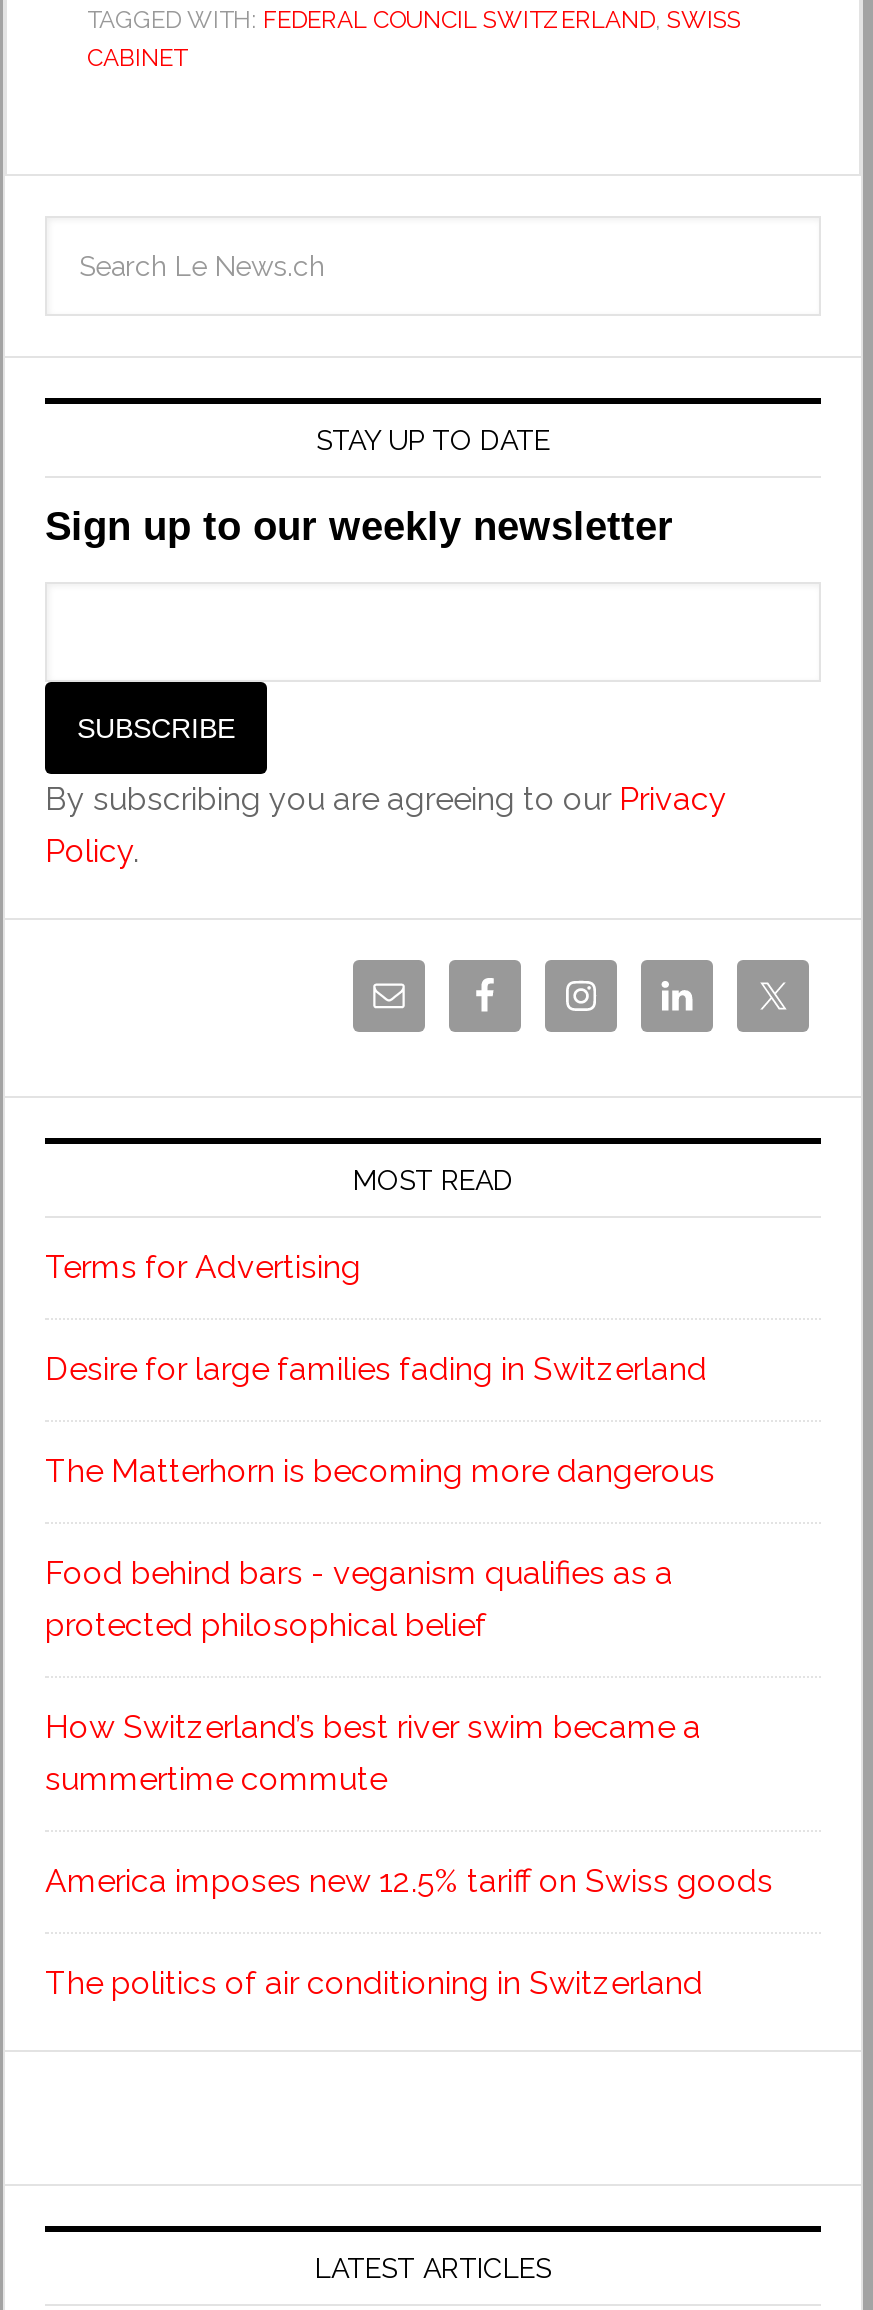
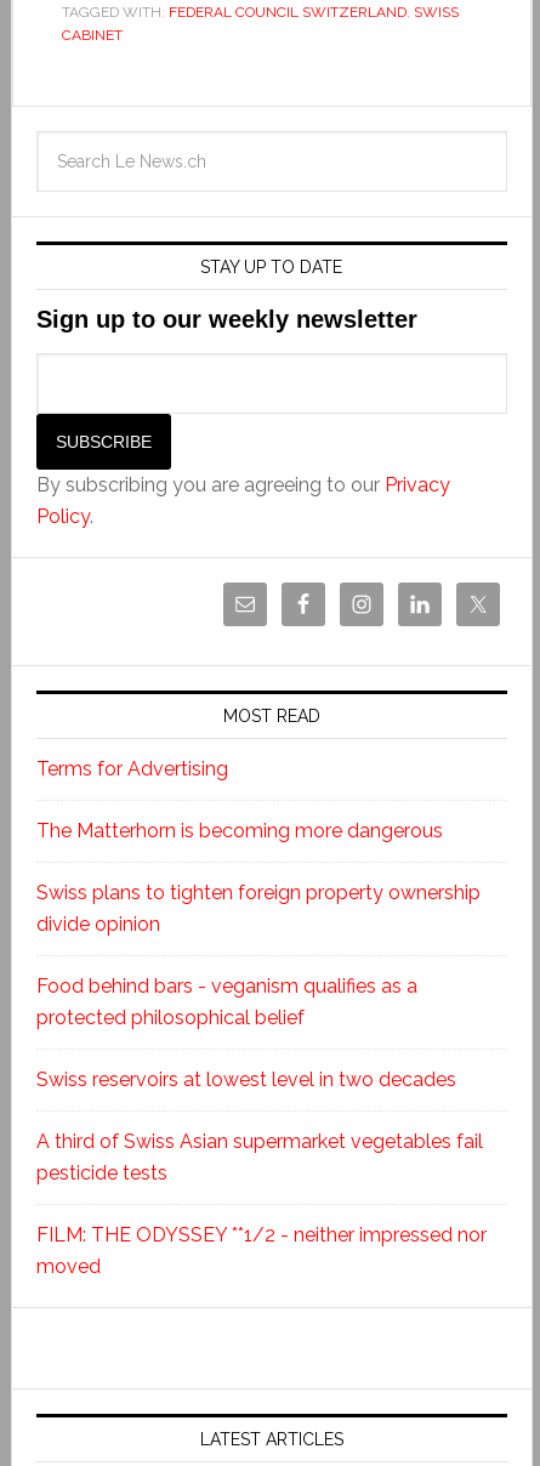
[45,1350,707,1388] Desire for large families fading in Switzerland -> none
moved [45,1452,715,1490] -> [36,819,443,842]: The Matterhorn is becoming more dangerous
none -> [36,881,481,935] Swiss plans to tighten foreign property ownership | divide opinion
[45,1708,701,1798] How Switzerland’s best river swim became a | summertime commute -> [36,1068,456,1091] Swiss reservoirs at lowest level in two decades
[45,1862,773,1900] America imposes new 12.5% tariff on Swiss goods -> [36,1130,483,1184] A third of Swiss Asian supermarket vegetables fail | pesticide tests
[45,1964,703,2002] The politics of air conditioning in Switzerland -> [36,1223,487,1278] FILM: THE ODYSSEY **1/2 - neither impressed nor | moved

